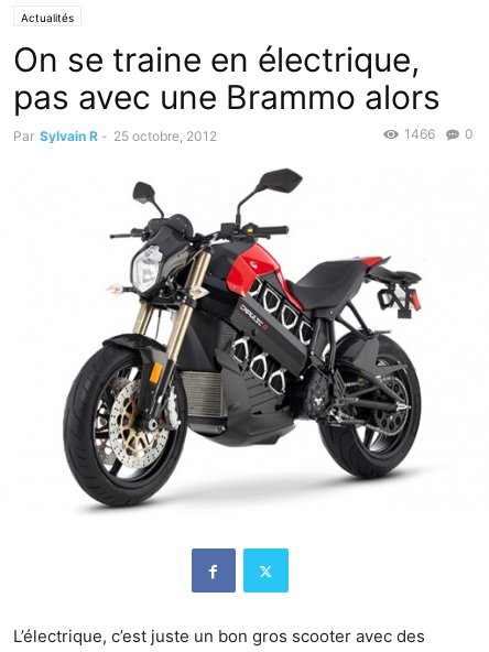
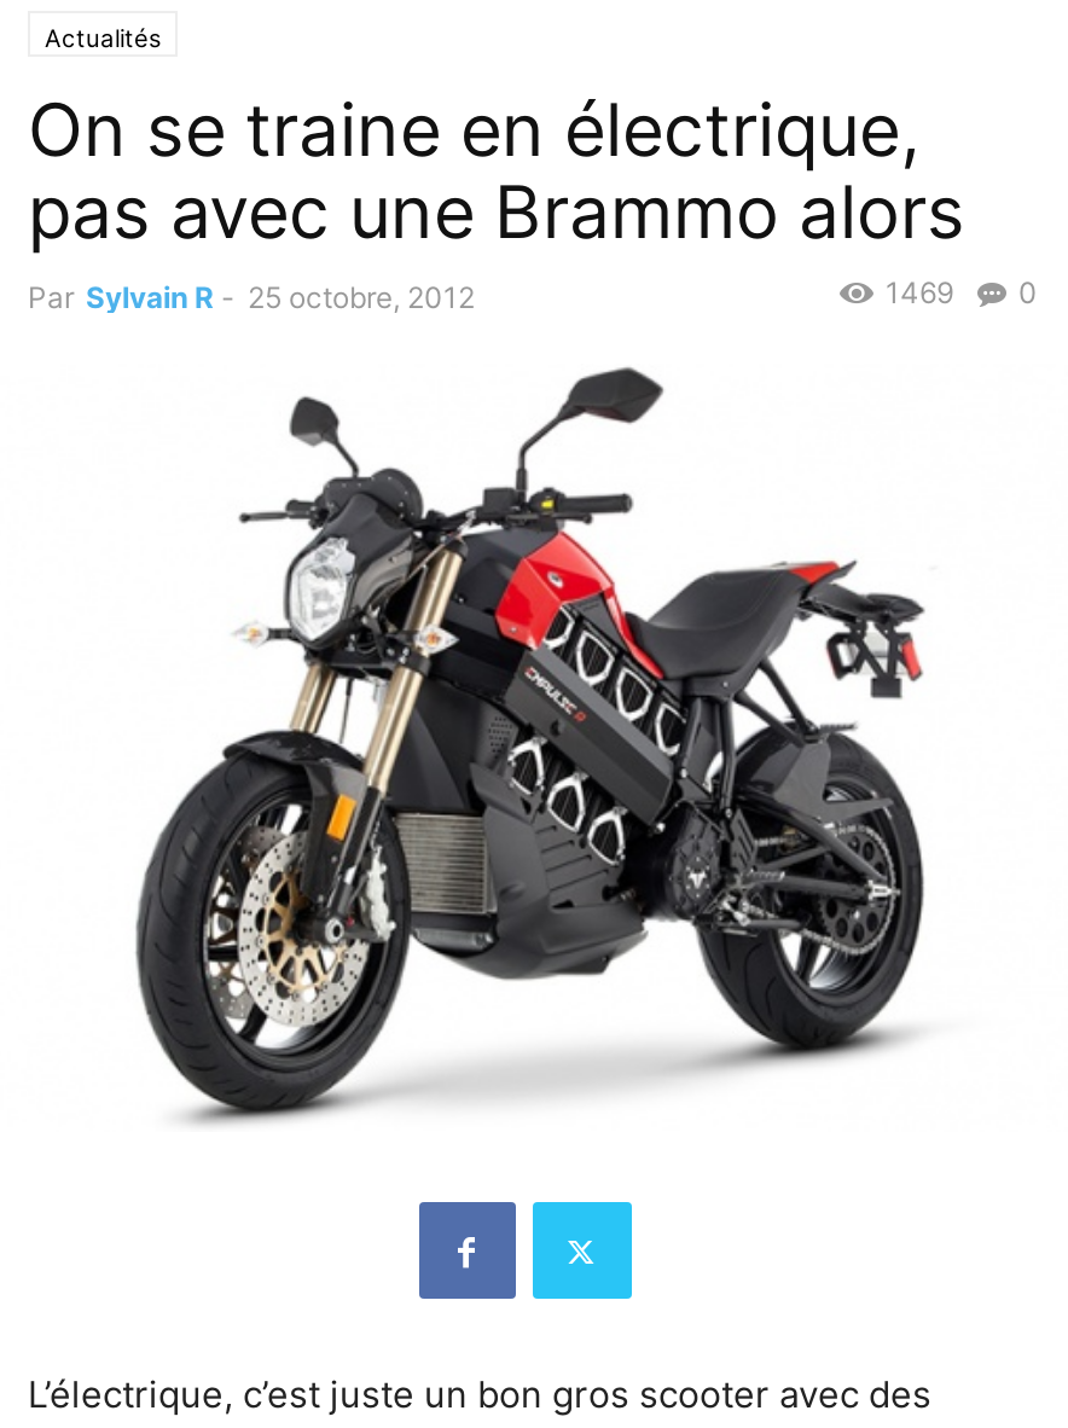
[404,126,474,142] 1466 0 -> [886,274,1038,310] 1469 0

